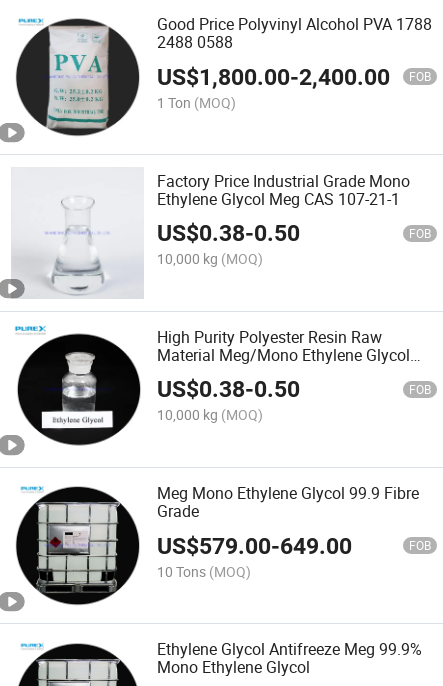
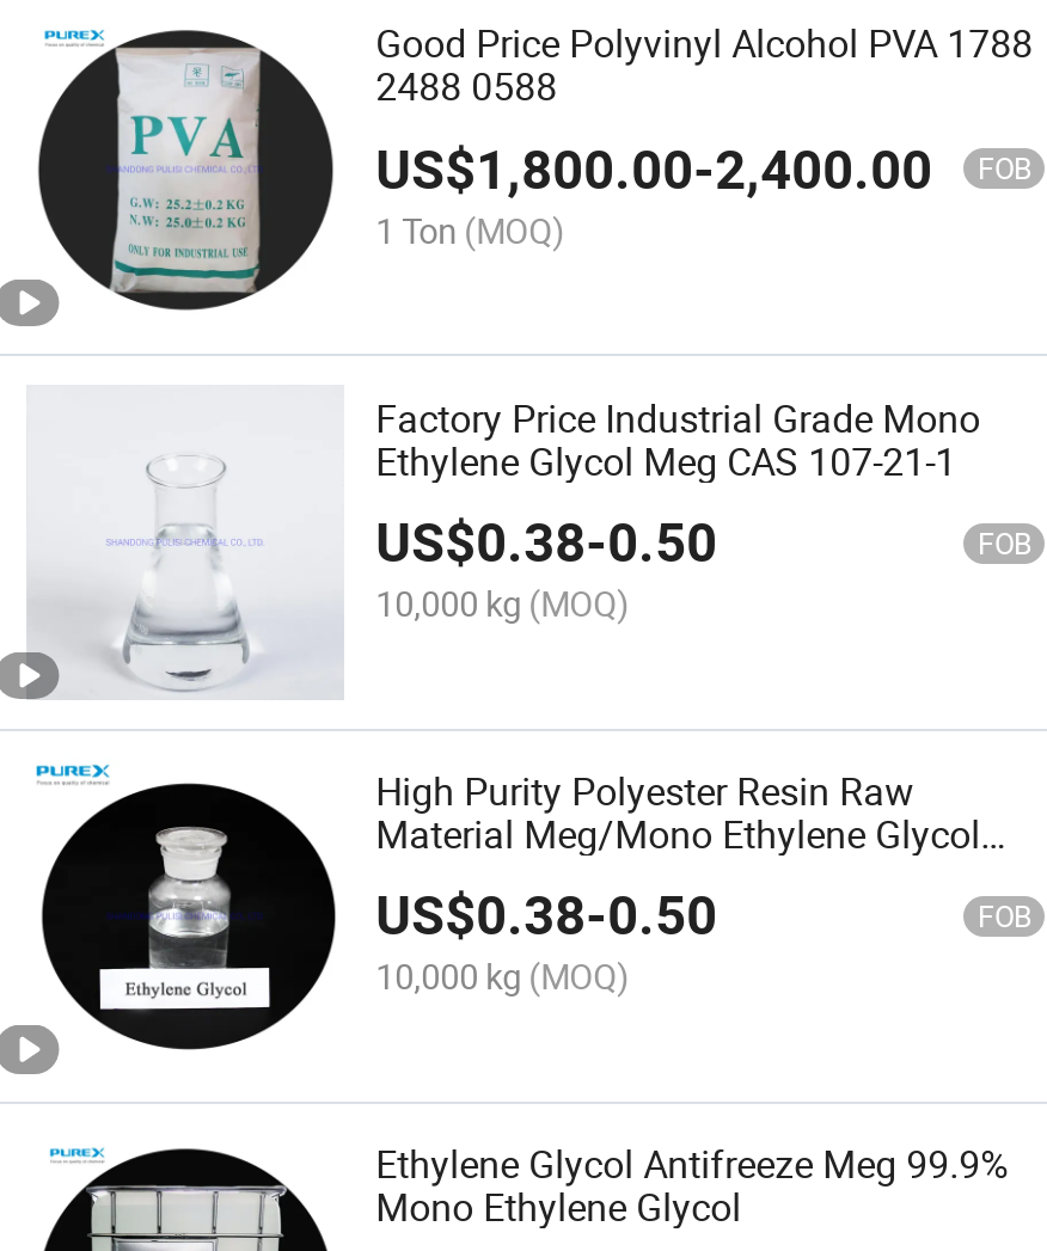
[157,482,431,580] Meg Mono Ethylene Glycol 99.9 Fibre | Grade | US$579.00-649.00 | FOB | 10 Tons (MOQ) -> none
[16,530,116,606] [image] -> none

